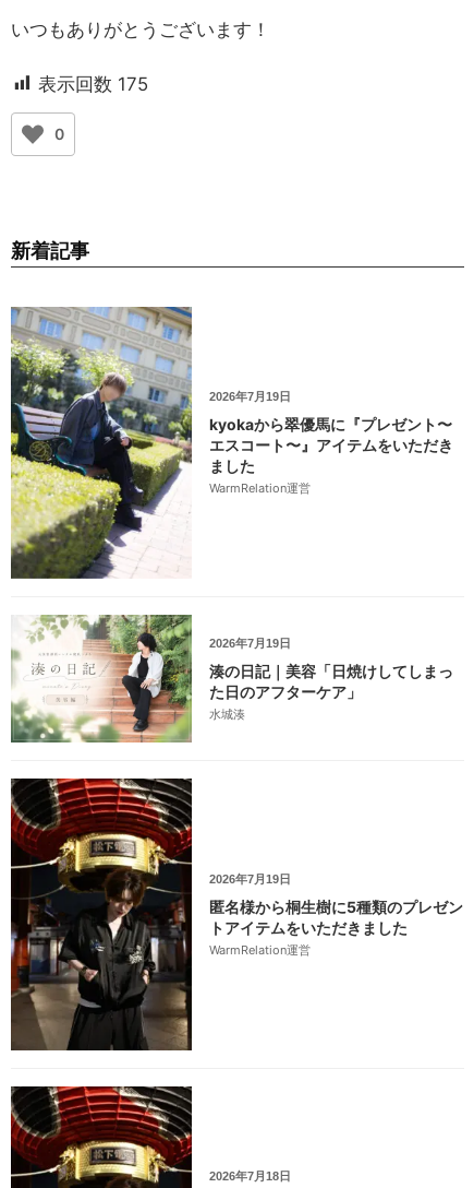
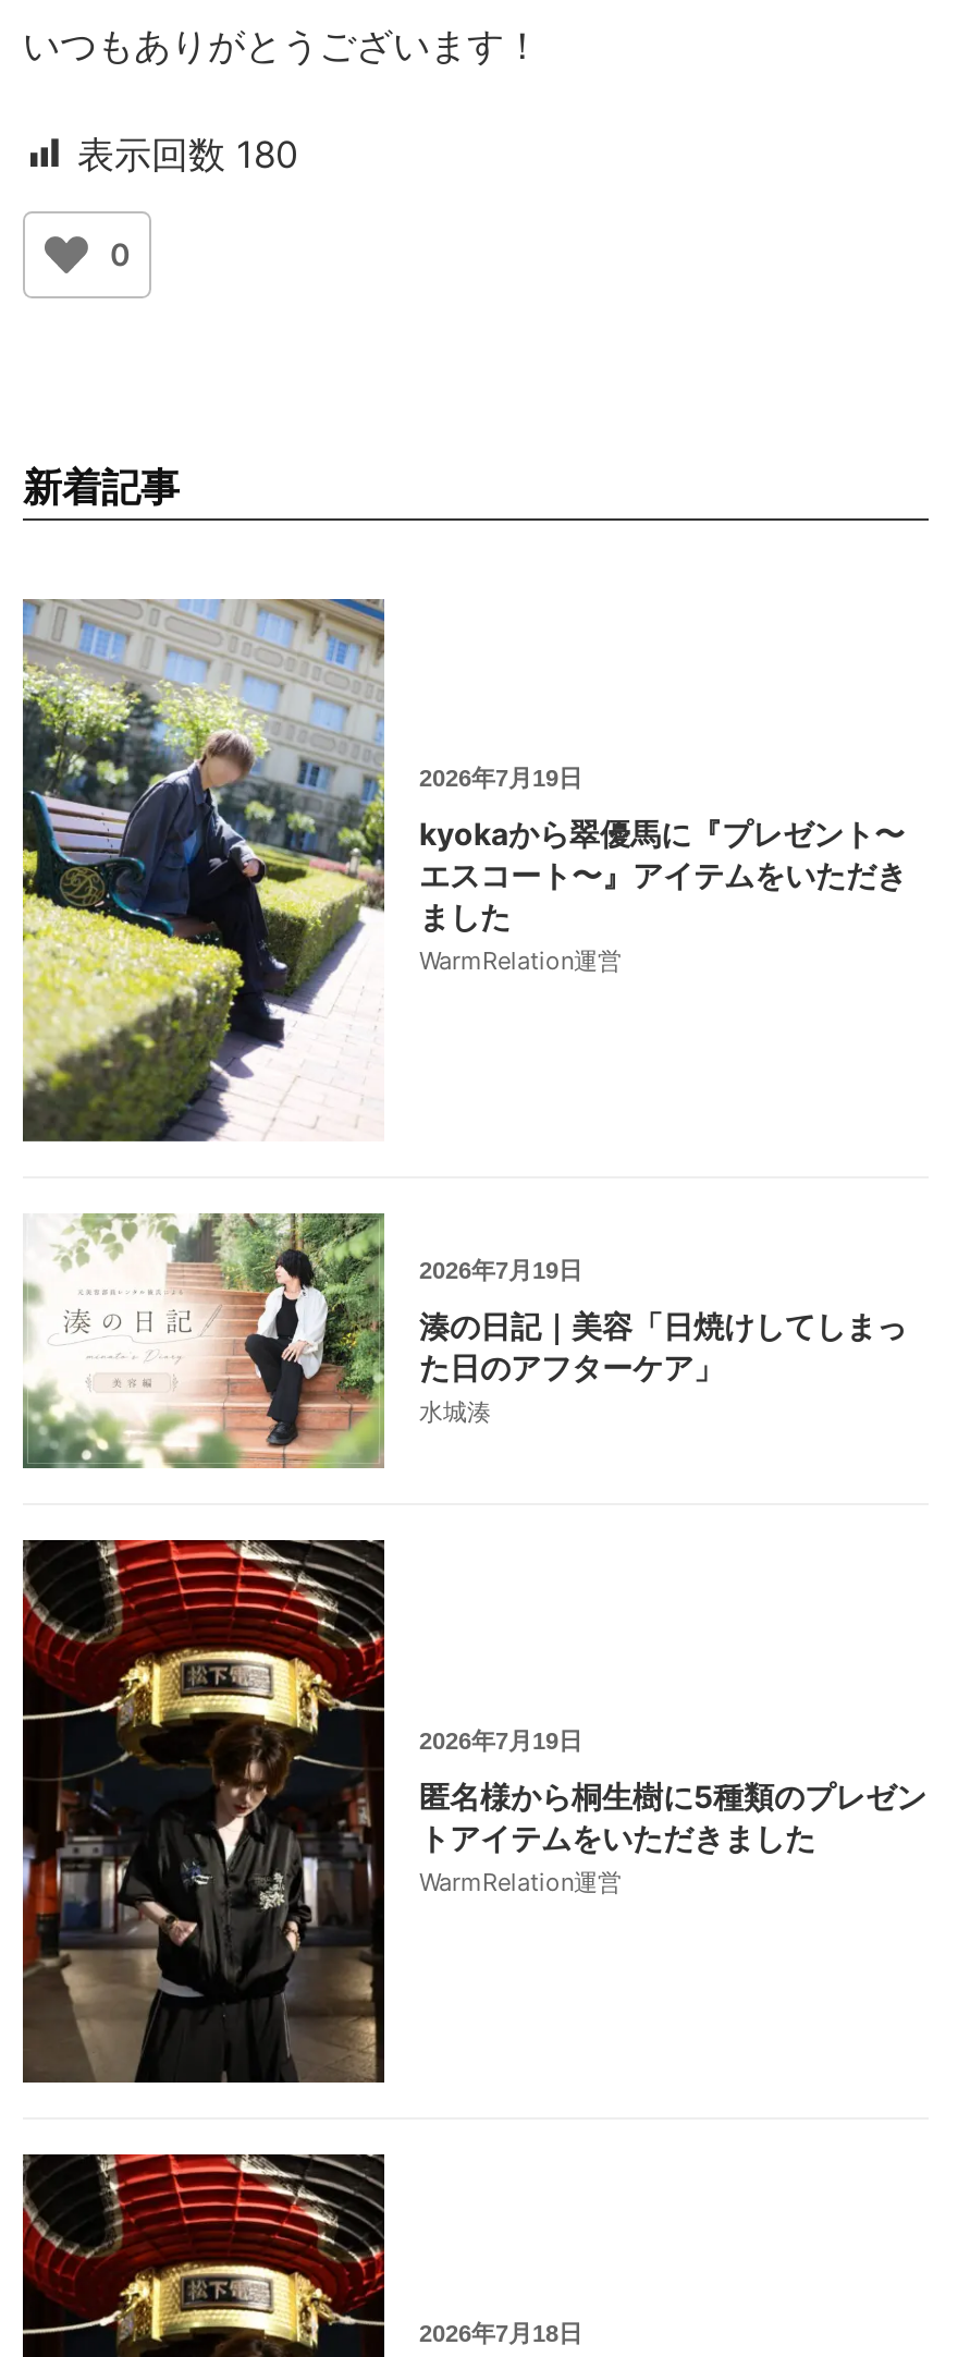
[38,73,148,95] 表示回数 175 -> [77,132,297,176] 表示回数 180

